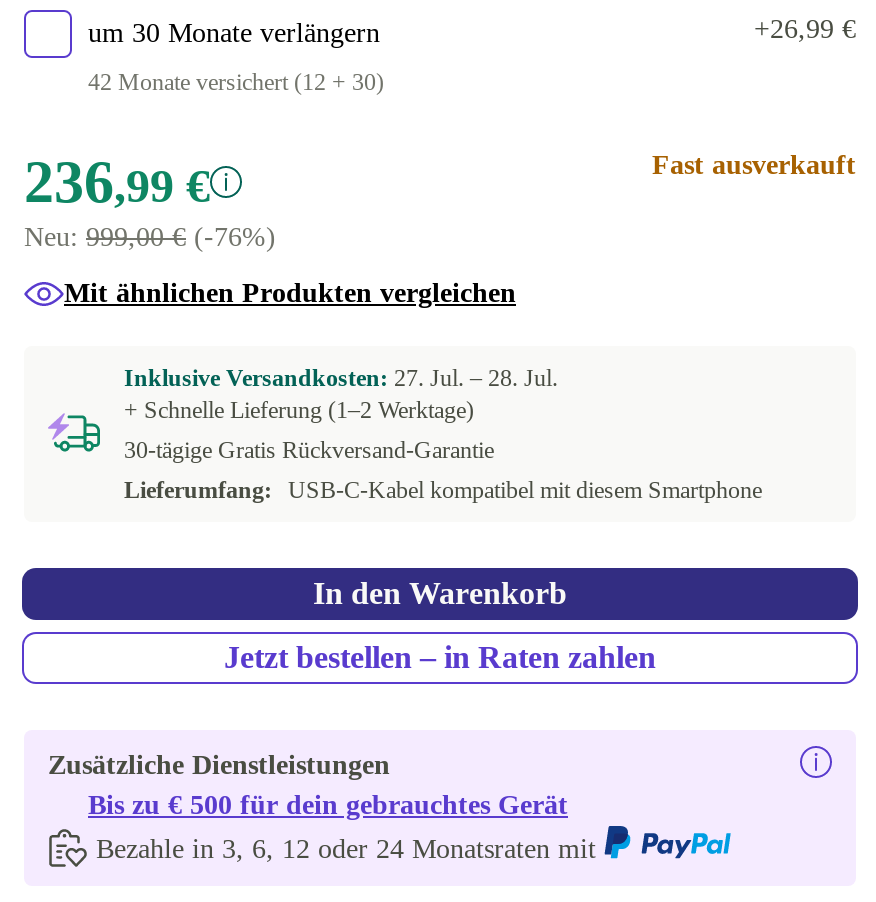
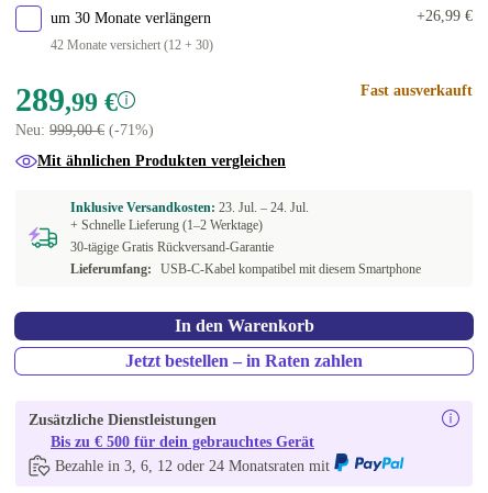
[24,148,210,214] 236,99 € -> [15,81,118,117] 289,99 €
[24,222,276,252] Neu: 999,00 €(-76%) -> [15,122,154,138] Neu: 999,00 €(-71%)
[124,364,558,392] Inklusive Versandkosten: 27. Jul. – 28. Jul. -> [70,200,309,215] Inklusive Versandkosten: 23. Jul. – 24. Jul.

